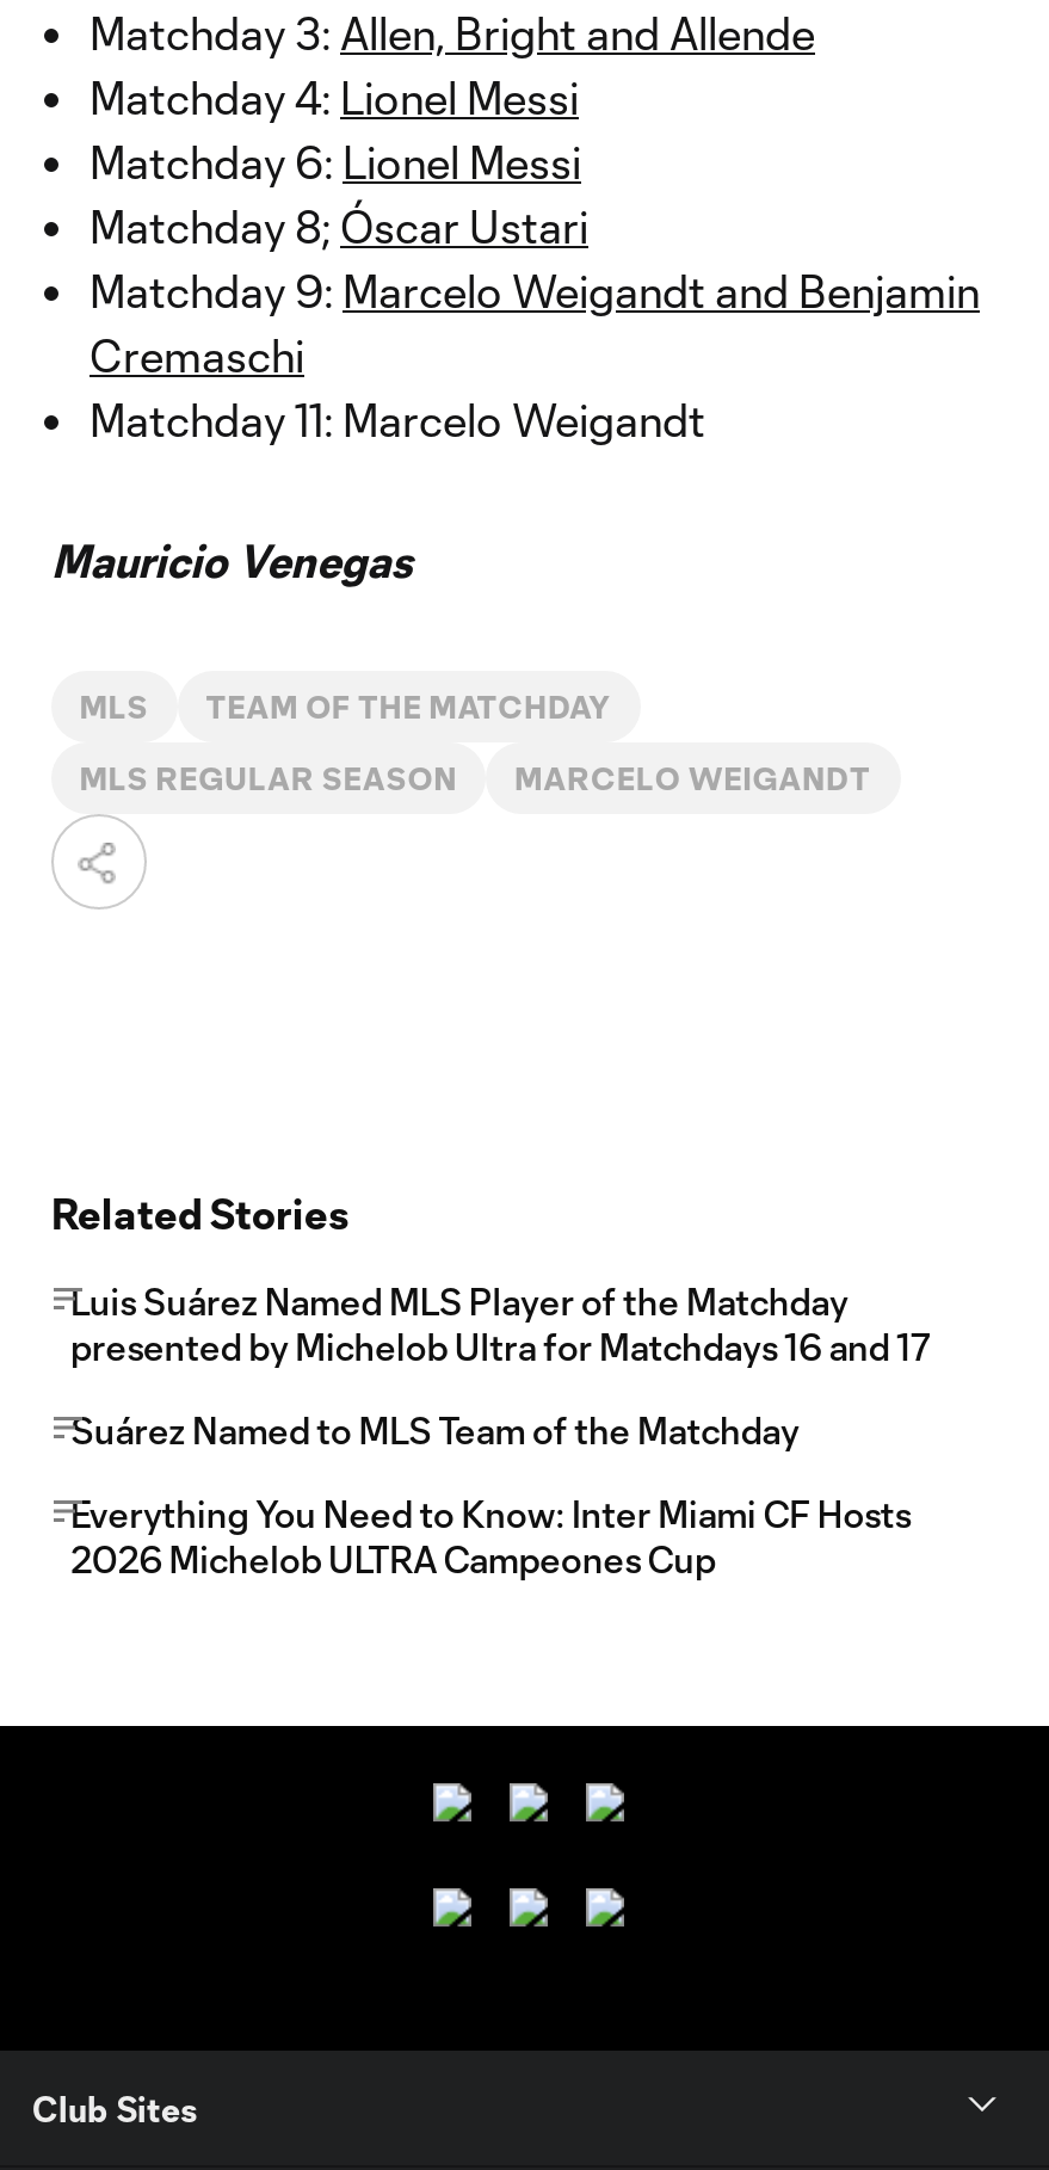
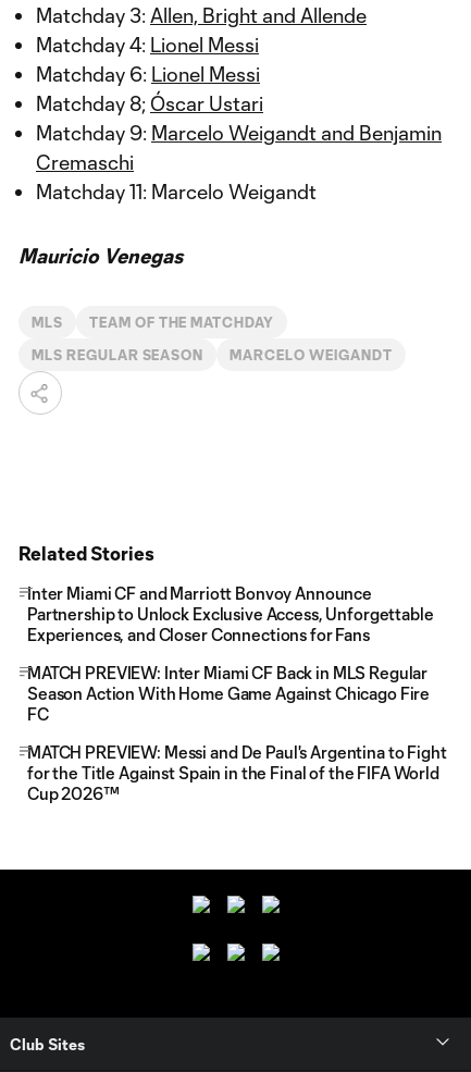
[70,1280,929,1368] Luis Suárez Named MLS Player of the Matchday | presented by Michelob Ultra for Matchdays 16 and 17 -> [27,583,434,644] Inter Miami CF and Marriott Bonvoy Announce | Partnership to Unlock Exclusive Access, Unforgettable | Experiences, and Closer Connections for Fans
[70,1408,799,1451] Suárez Named to MLS Team of the Matchday -> [27,663,430,724] MATCH PREVIEW: Inter Miami CF Back in MLS Regular | Season Action With Home Game Against Chicago Fire | FC
[70,1492,911,1580] Everything You Need to Know: Inter Miami CF Hosts | 2026 Michelob ULTRA Campeones Cup -> [27,742,447,803] MATCH PREVIEW: Messi and De Paul's Argentina to Fight | for the Title Against Spain in the Final of the FIFA World | Cup 2026™

